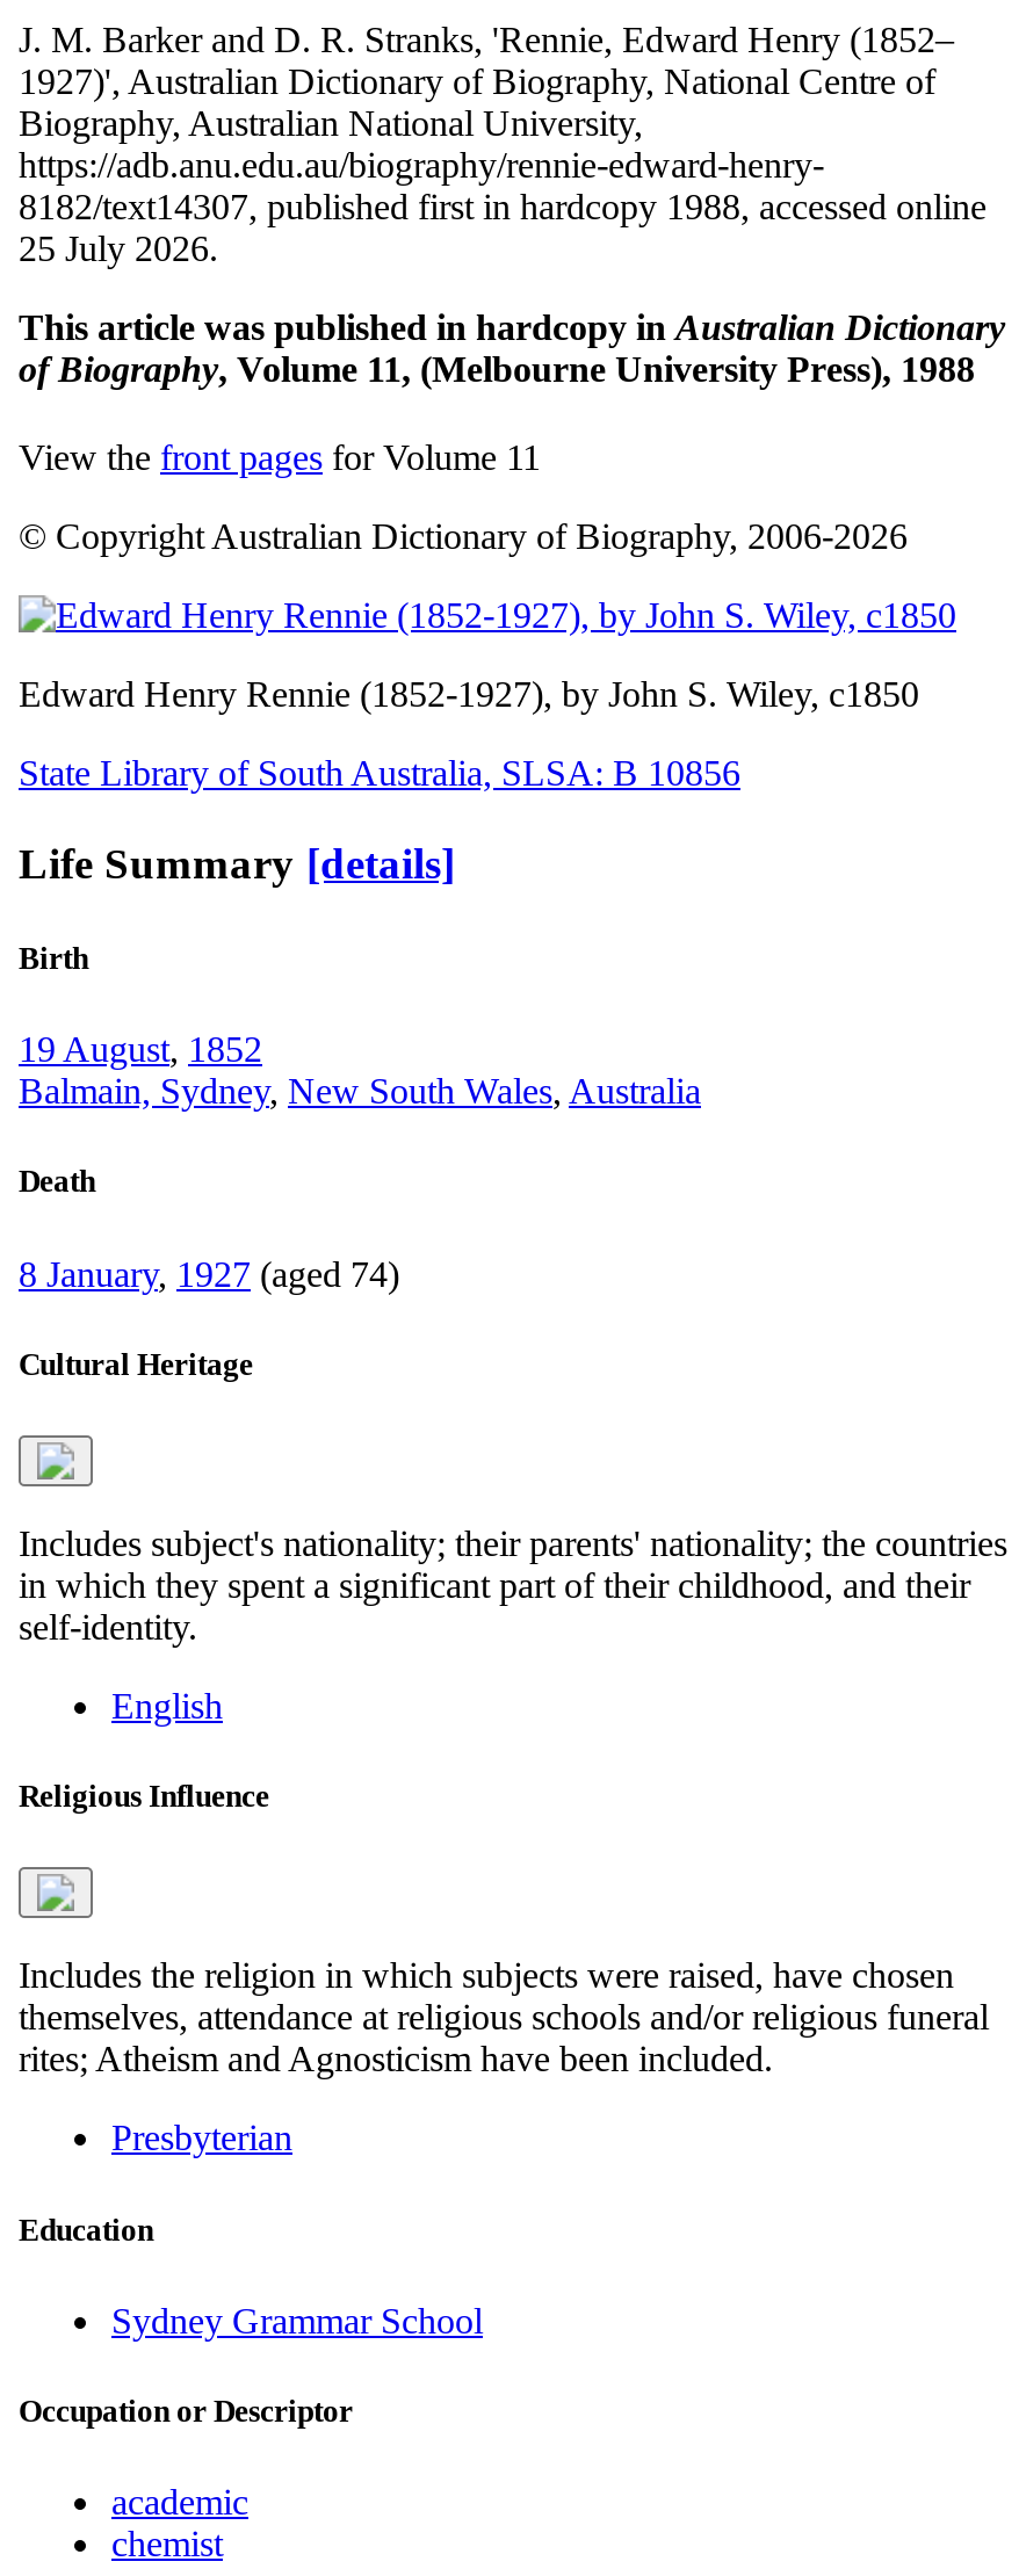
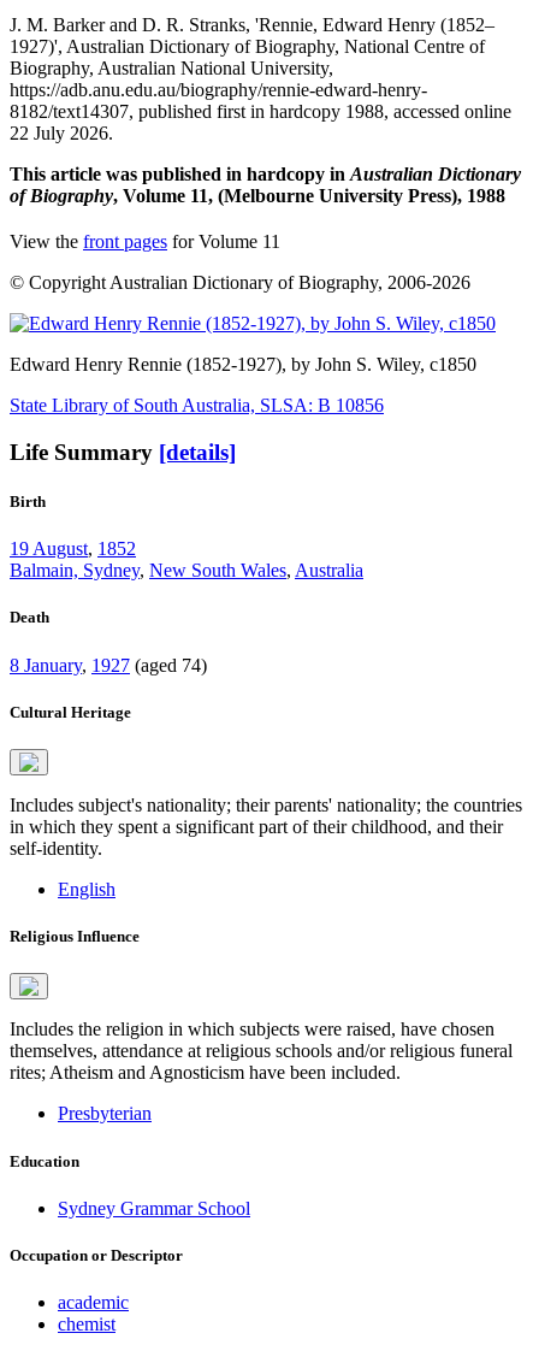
[19,229,218,269] 25 July 2026. -> [10,123,113,144] 22 July 2026.

